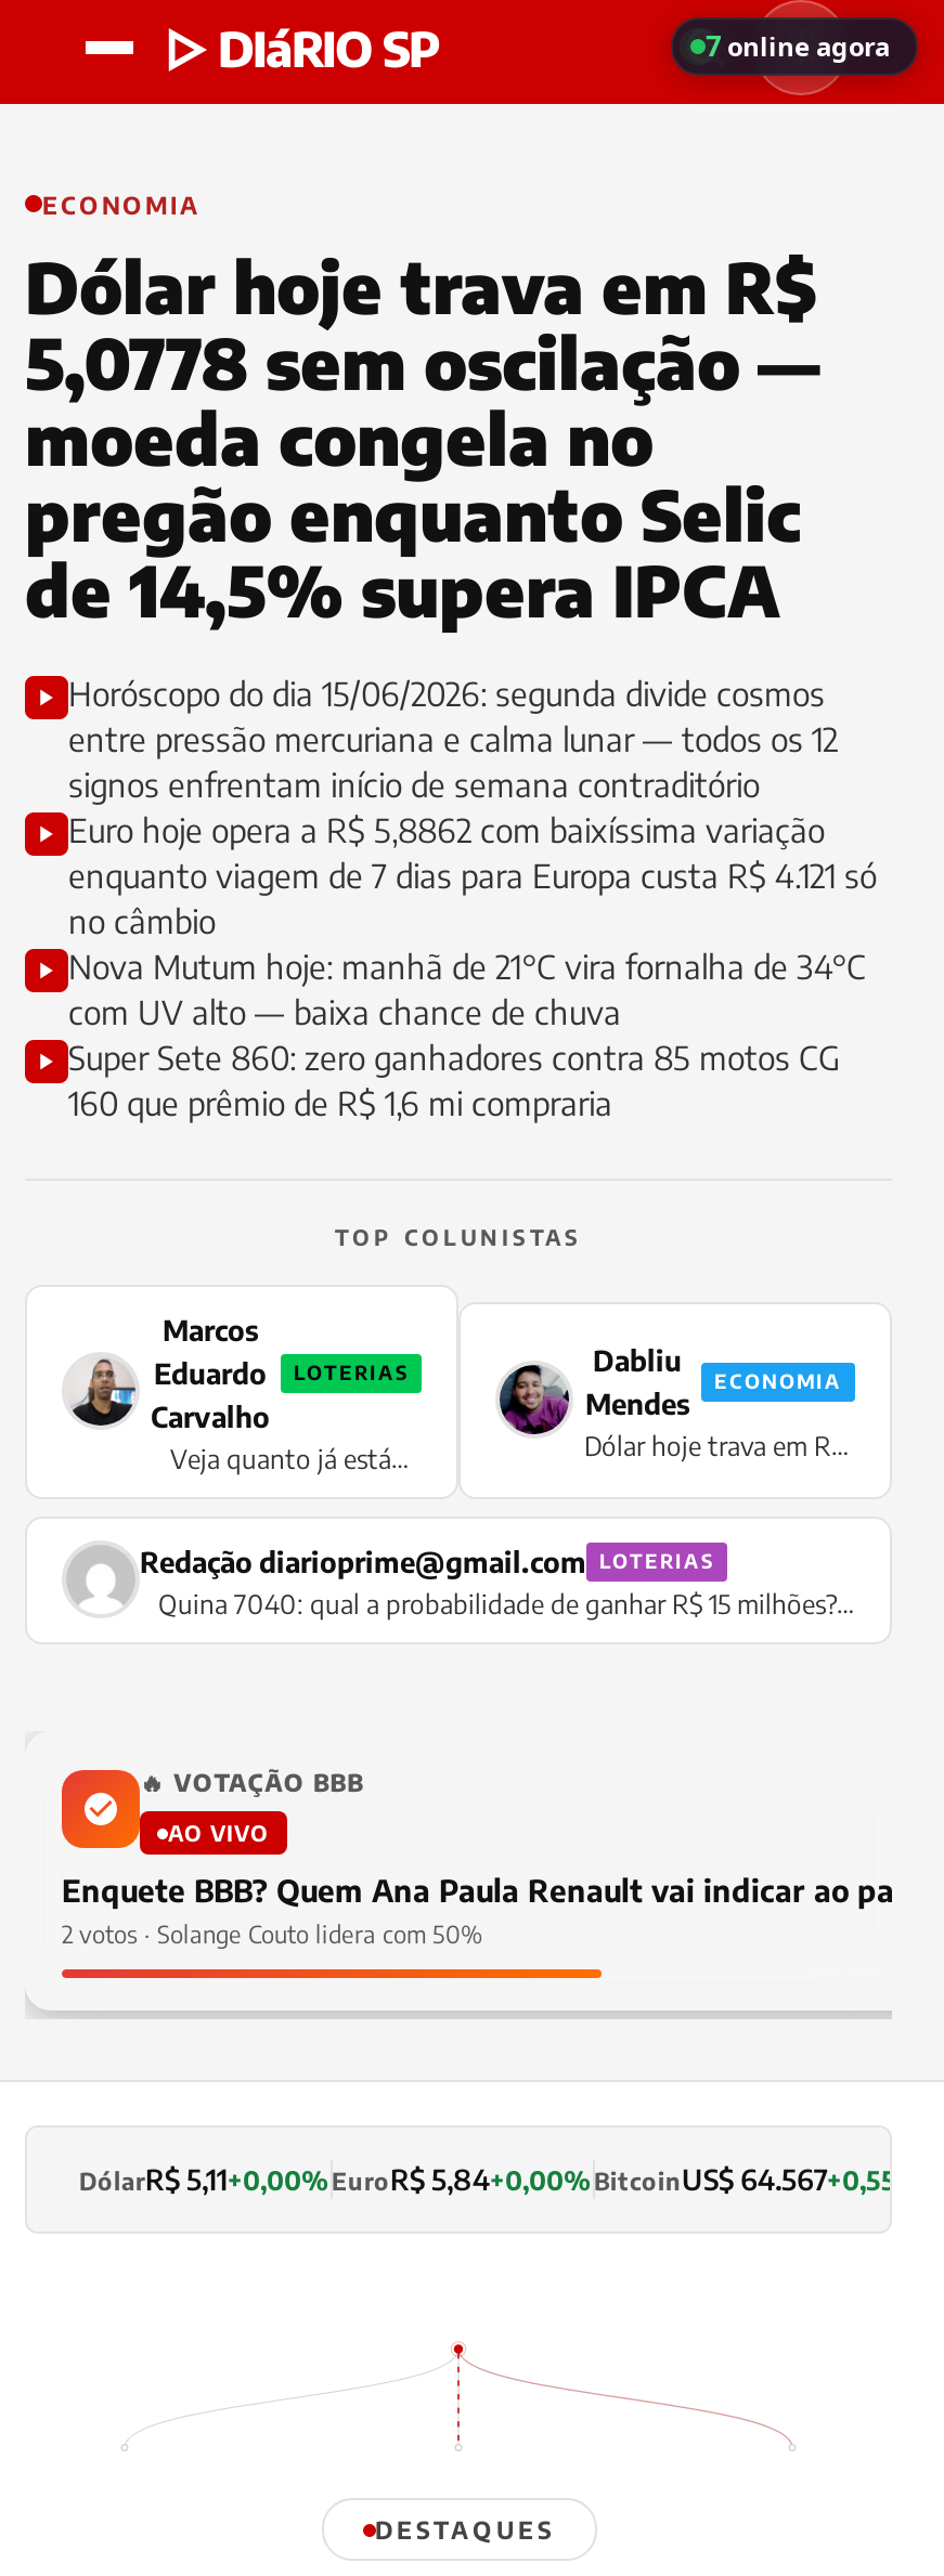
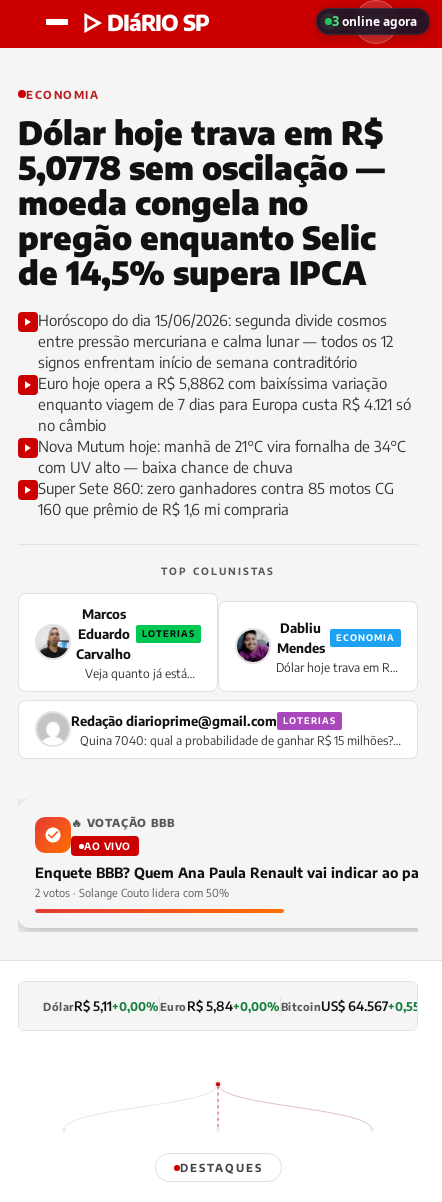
[706,26,890,65] 7 online agora -> [332,12,417,30] 3 online agora

